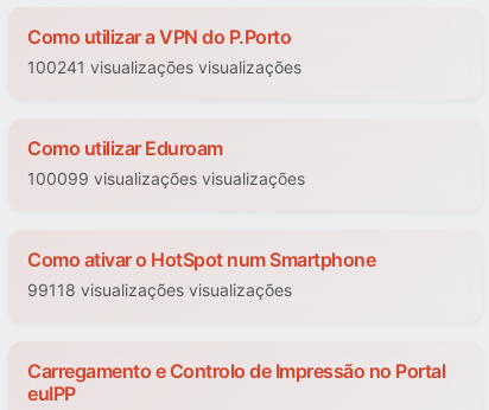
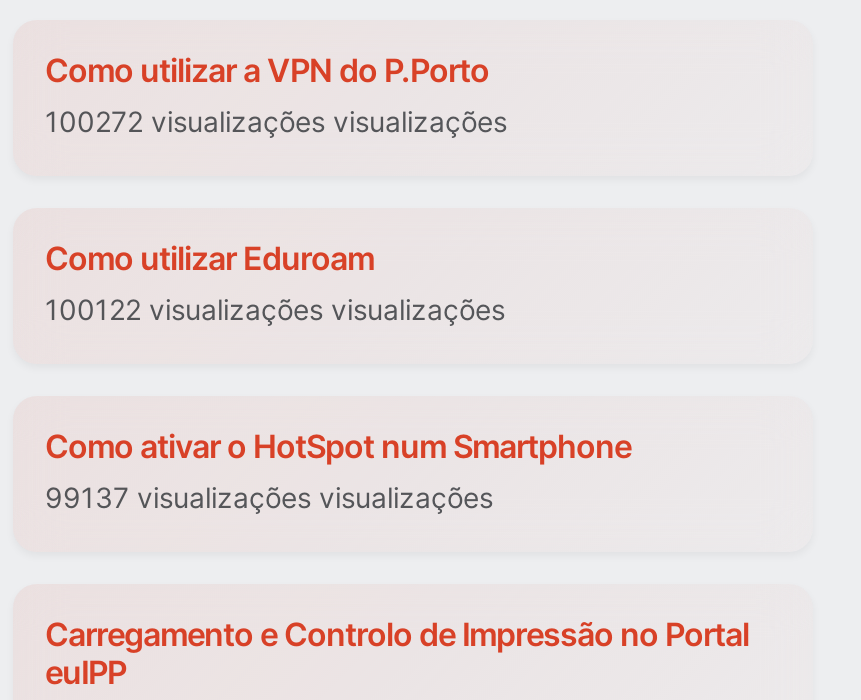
[27,57,301,78] 100241 visualizações visualizações -> [45,105,507,139] 100272 visualizações visualizações
[27,169,305,189] 100099 visualizações visualizações -> [45,293,505,327] 100122 visualizações visualizações
[27,280,292,300] 99118 visualizações visualizações -> [45,481,493,515] 99137 visualizações visualizações

